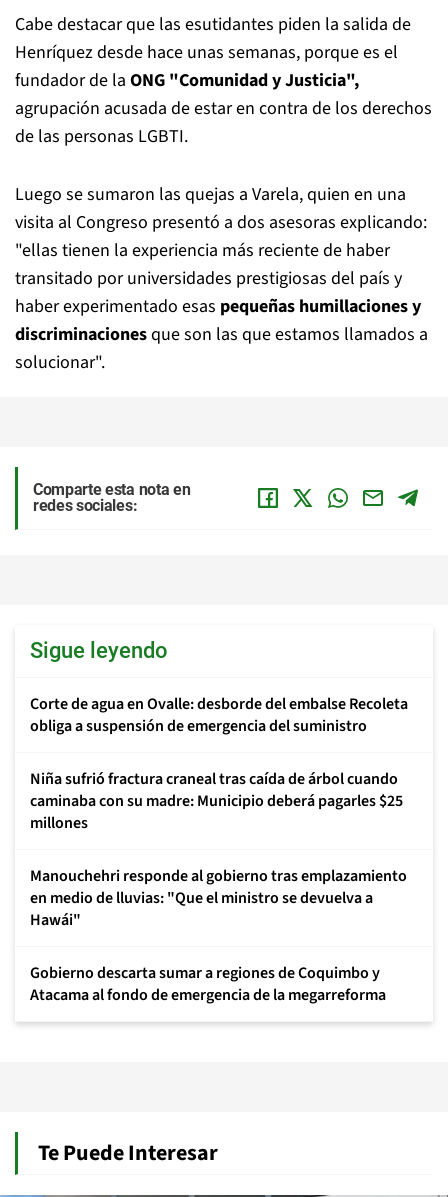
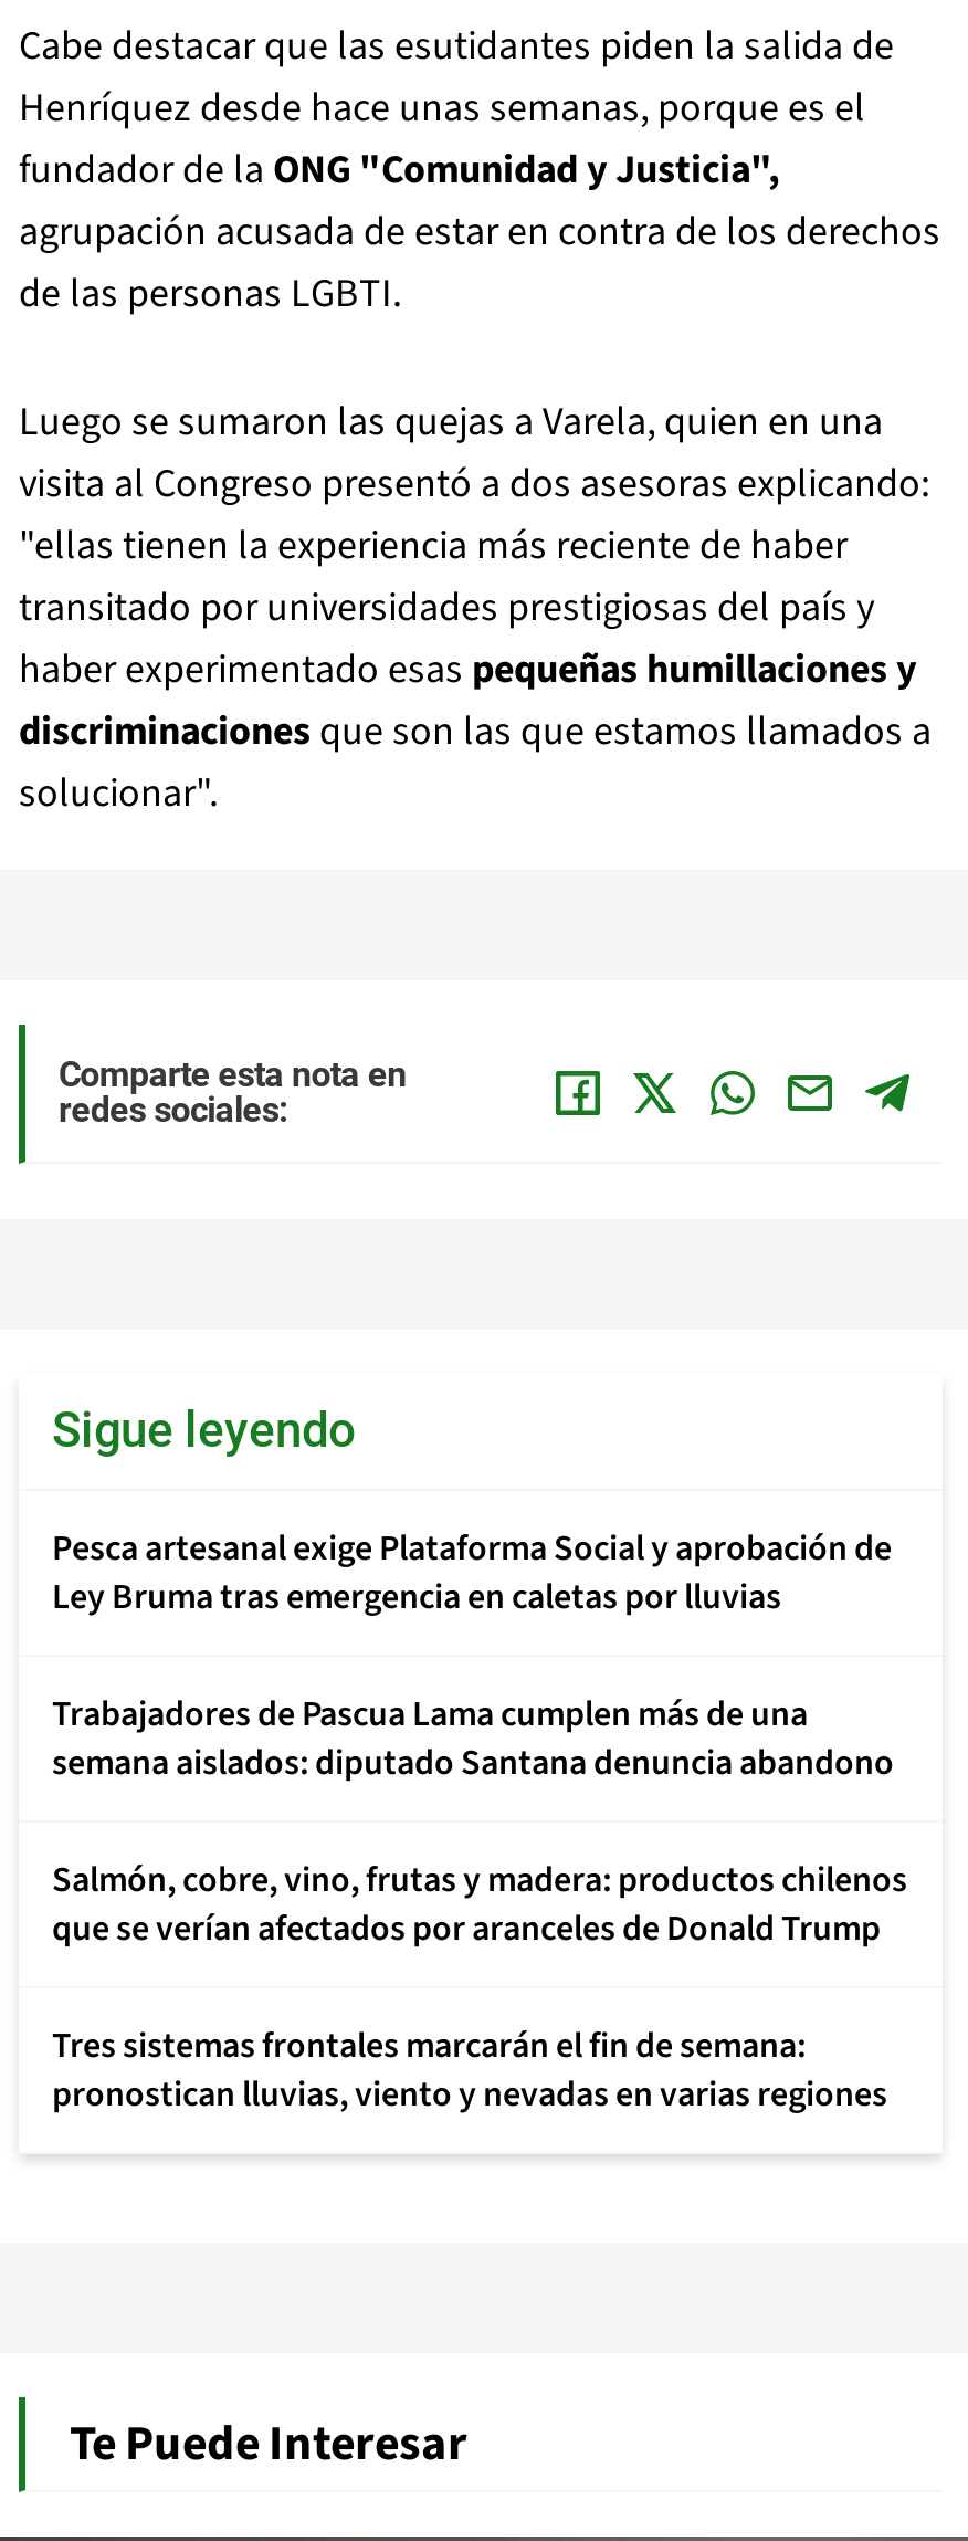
[30,693,408,737] Corte de agua en Ovalle: desborde del embalse Recoleta | obliga a suspensión de emergencia del suministro -> [52,1524,892,1621] Pesca artesanal exige Plataforma Social y aprobación de | Ley Bruma tras emergencia en caletas por lluvias
[30,768,403,834] Niña sufrió fractura craneal tras caída de árbol cuando | caminaba con su madre: Municipio deberá pagarles $25 | millones -> [52,1690,894,1787] Trabajadores de Pascua Lama cumplen más de una | semana aislados: diputado Santana denuncia abandono
[30,865,407,931] Manouchehri responde al gobierno tras emplazamiento | en medio de lluvias: "Que el ministro se devuelva a | Hawái" -> [52,1856,907,1953] Salmón, cobre, vino, frutas y madera: productos chilenos | que se verían afectados por aranceles de Donald Trump
[30,962,386,1006] Gobierno descarta sumar a regiones de Coquimbo y | Atacama al fondo de emergencia de la megarreforma -> [52,2022,887,2119] Tres sistemas frontales marcarán el fin de semana: | pronostican lluvias, viento y nevadas en varias regiones

